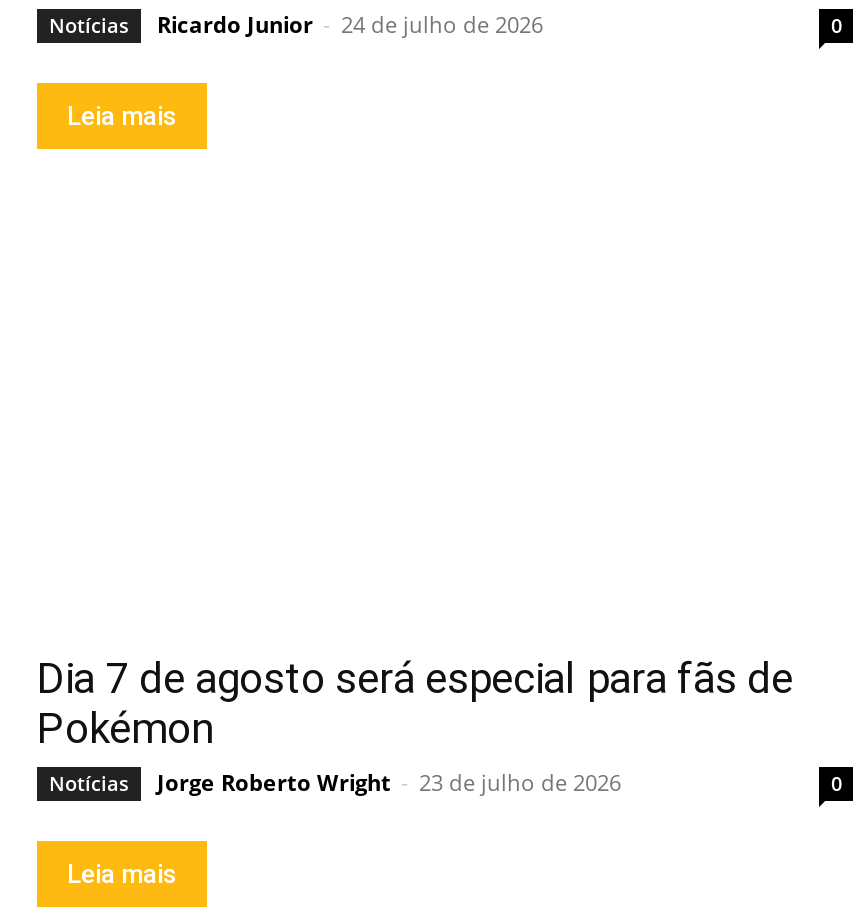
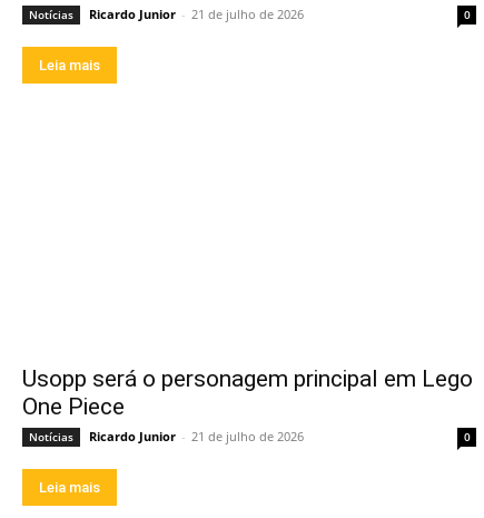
[157,8,543,38] Ricardo Junior - 24 de julho de 2026 -> [89,5,304,22] Ricardo Junior - 21 de julho de 2026
[37,654,793,752] Dia 7 de agosto será especial para fãs de | Pokémon -> [22,365,473,420] Usopp será o personagem principal em Lego | One Piece
[157,766,621,796] Jorge Roberto Wright - 23 de julho de 2026 -> [89,427,304,444] Ricardo Junior - 21 de julho de 2026

